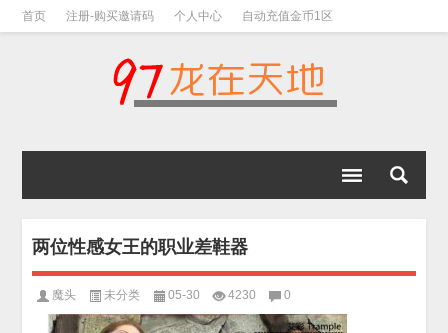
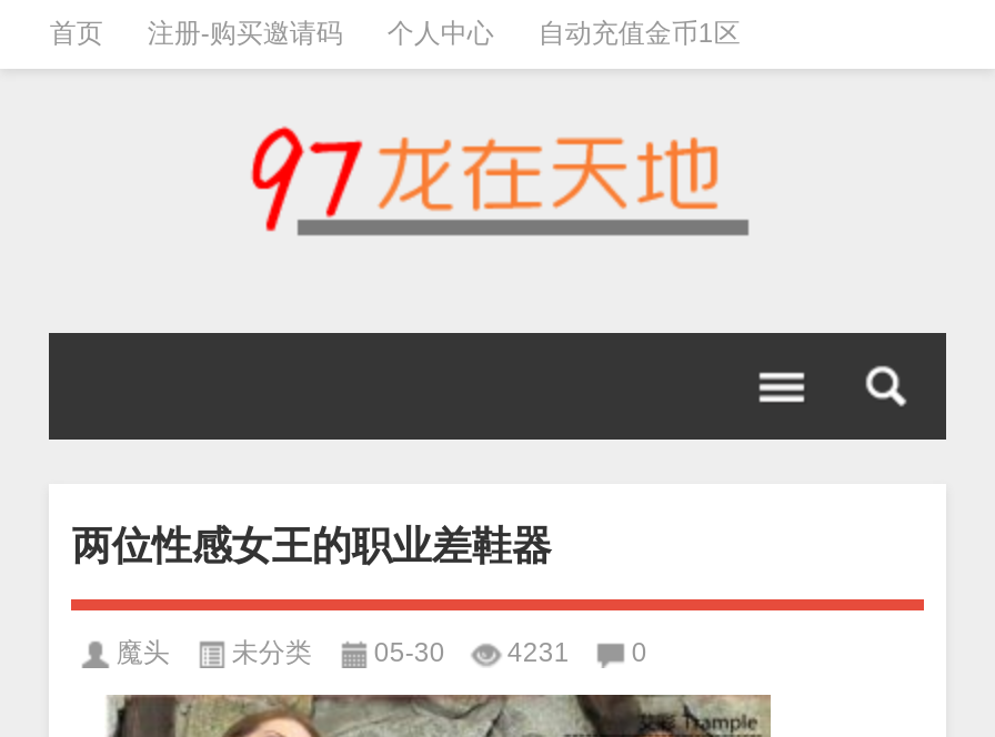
[52,287,291,301] 魔头 未分类 05-30 4230 0 -> [116,636,647,667] 魔头 未分类 05-30 4231 0

